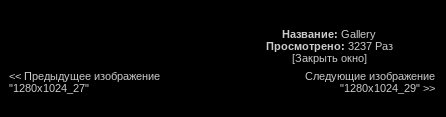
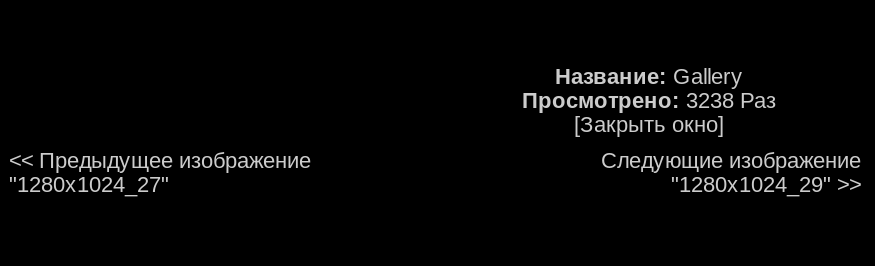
[265,40,392,52] Просмотрено: 3237 Раз -> [522,88,776,112] Просмотрено: 3238 Раз

